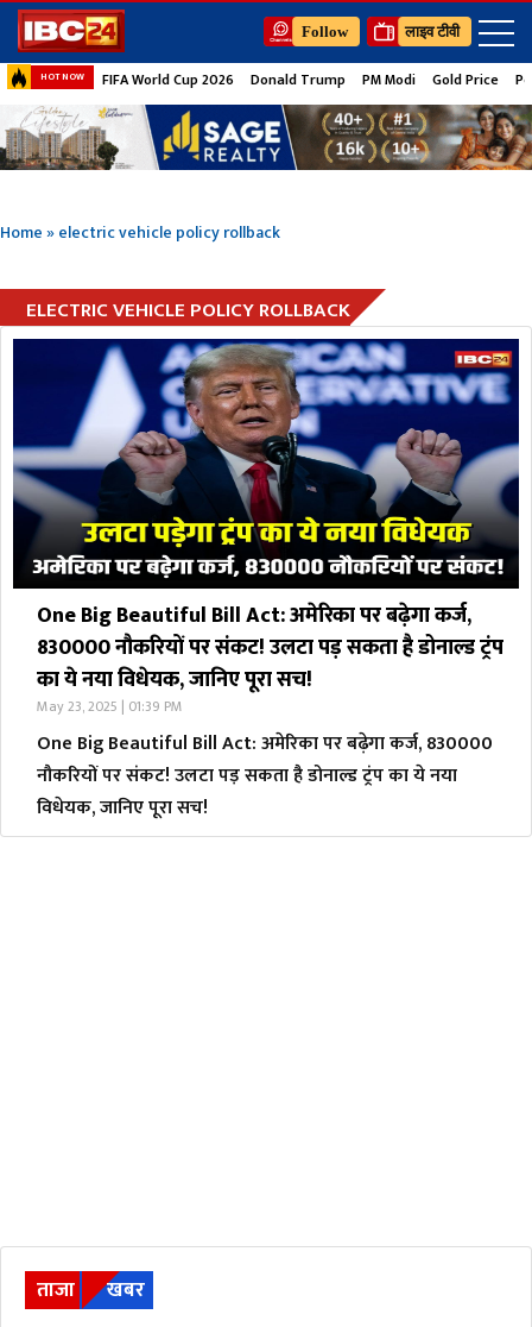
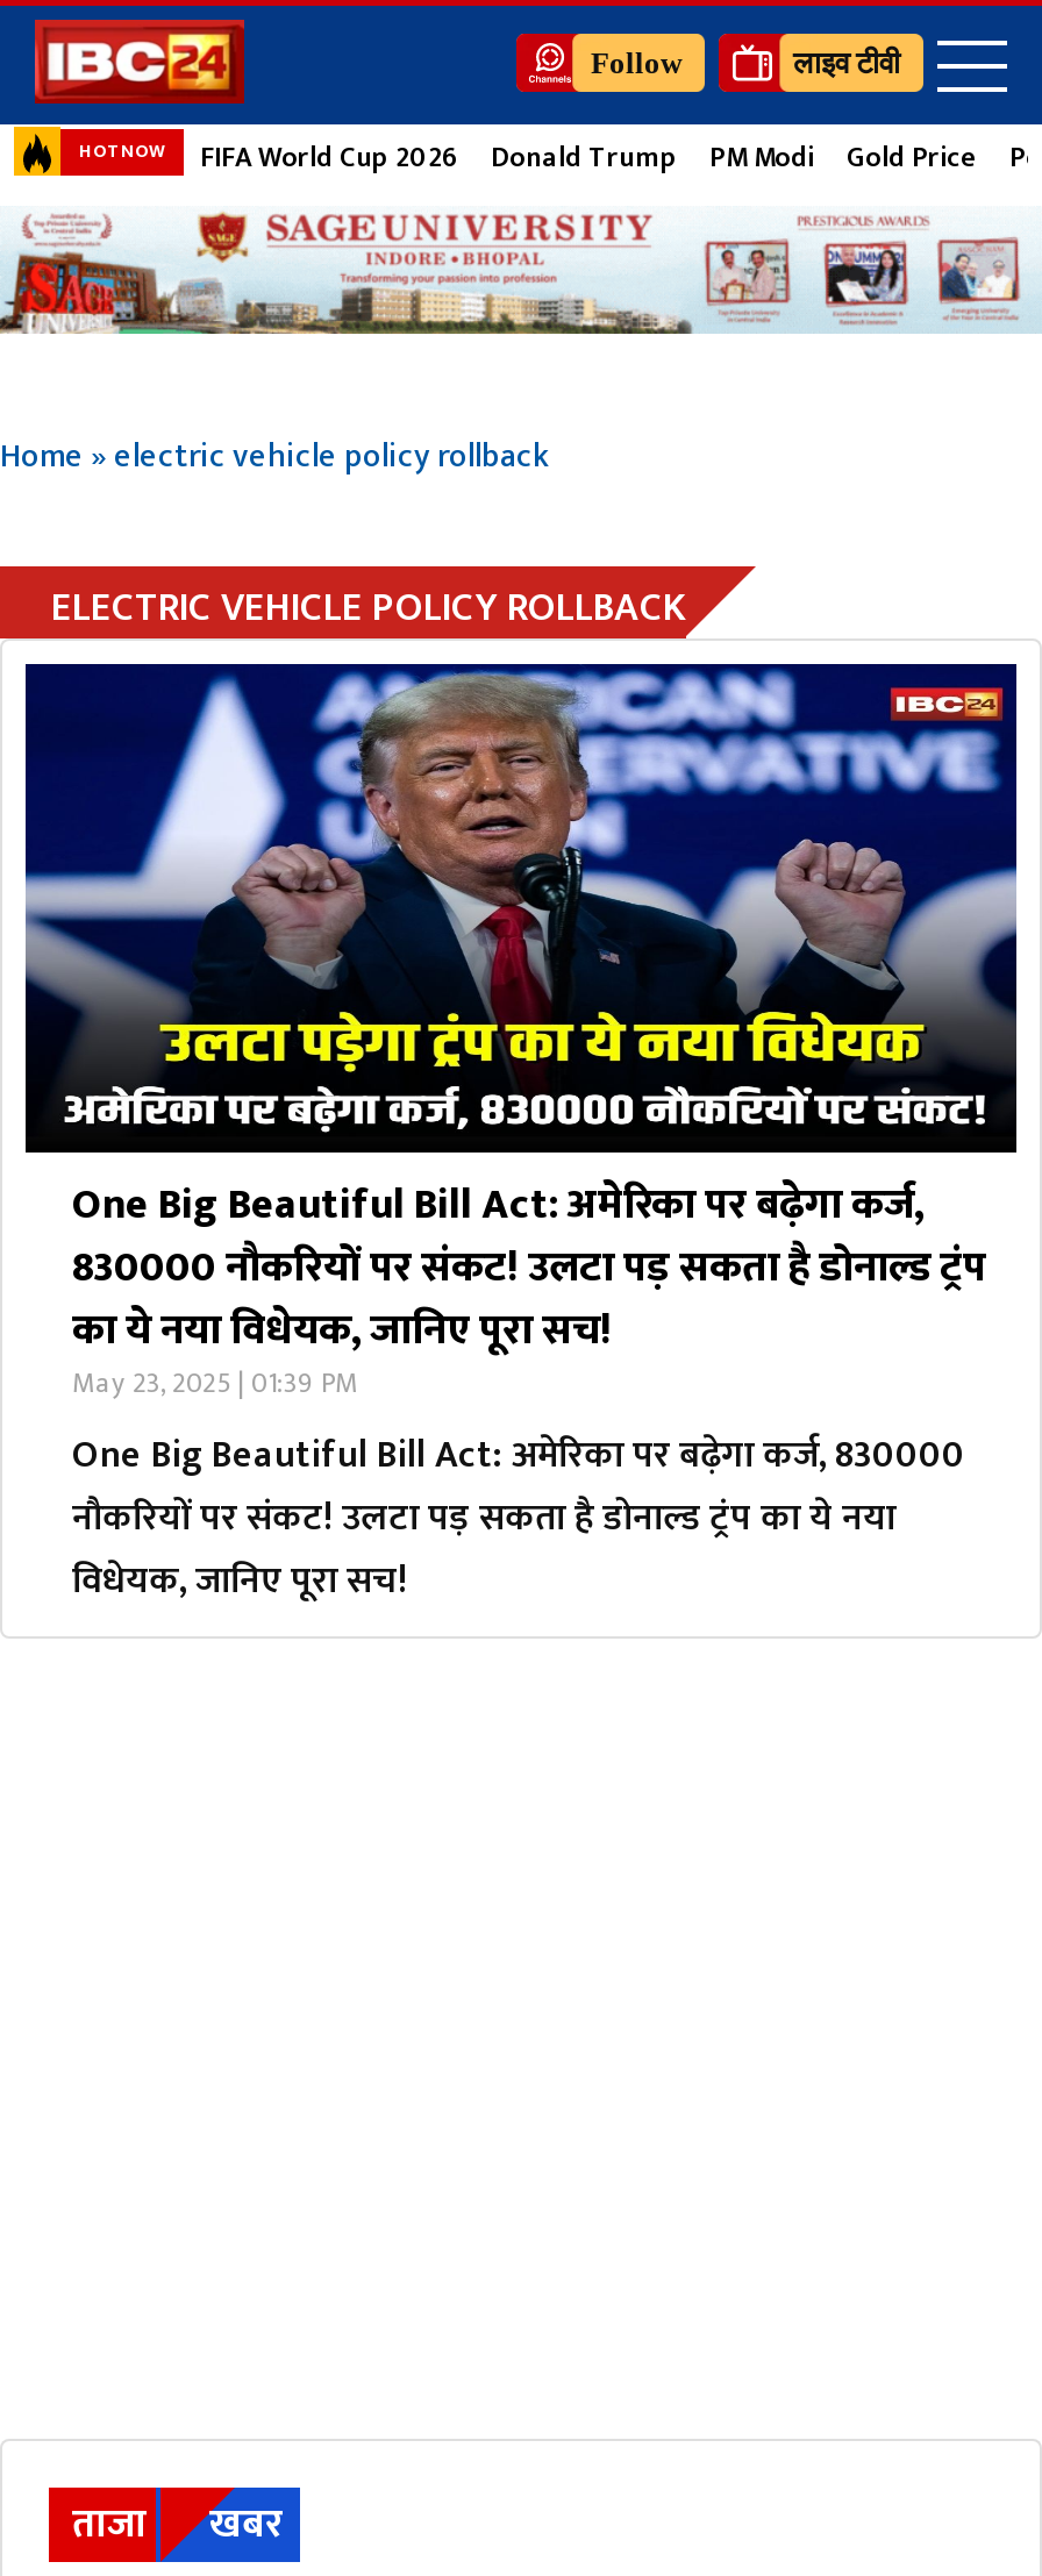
[4,103,528,171] [image] -> [7,206,1035,336] [image]

